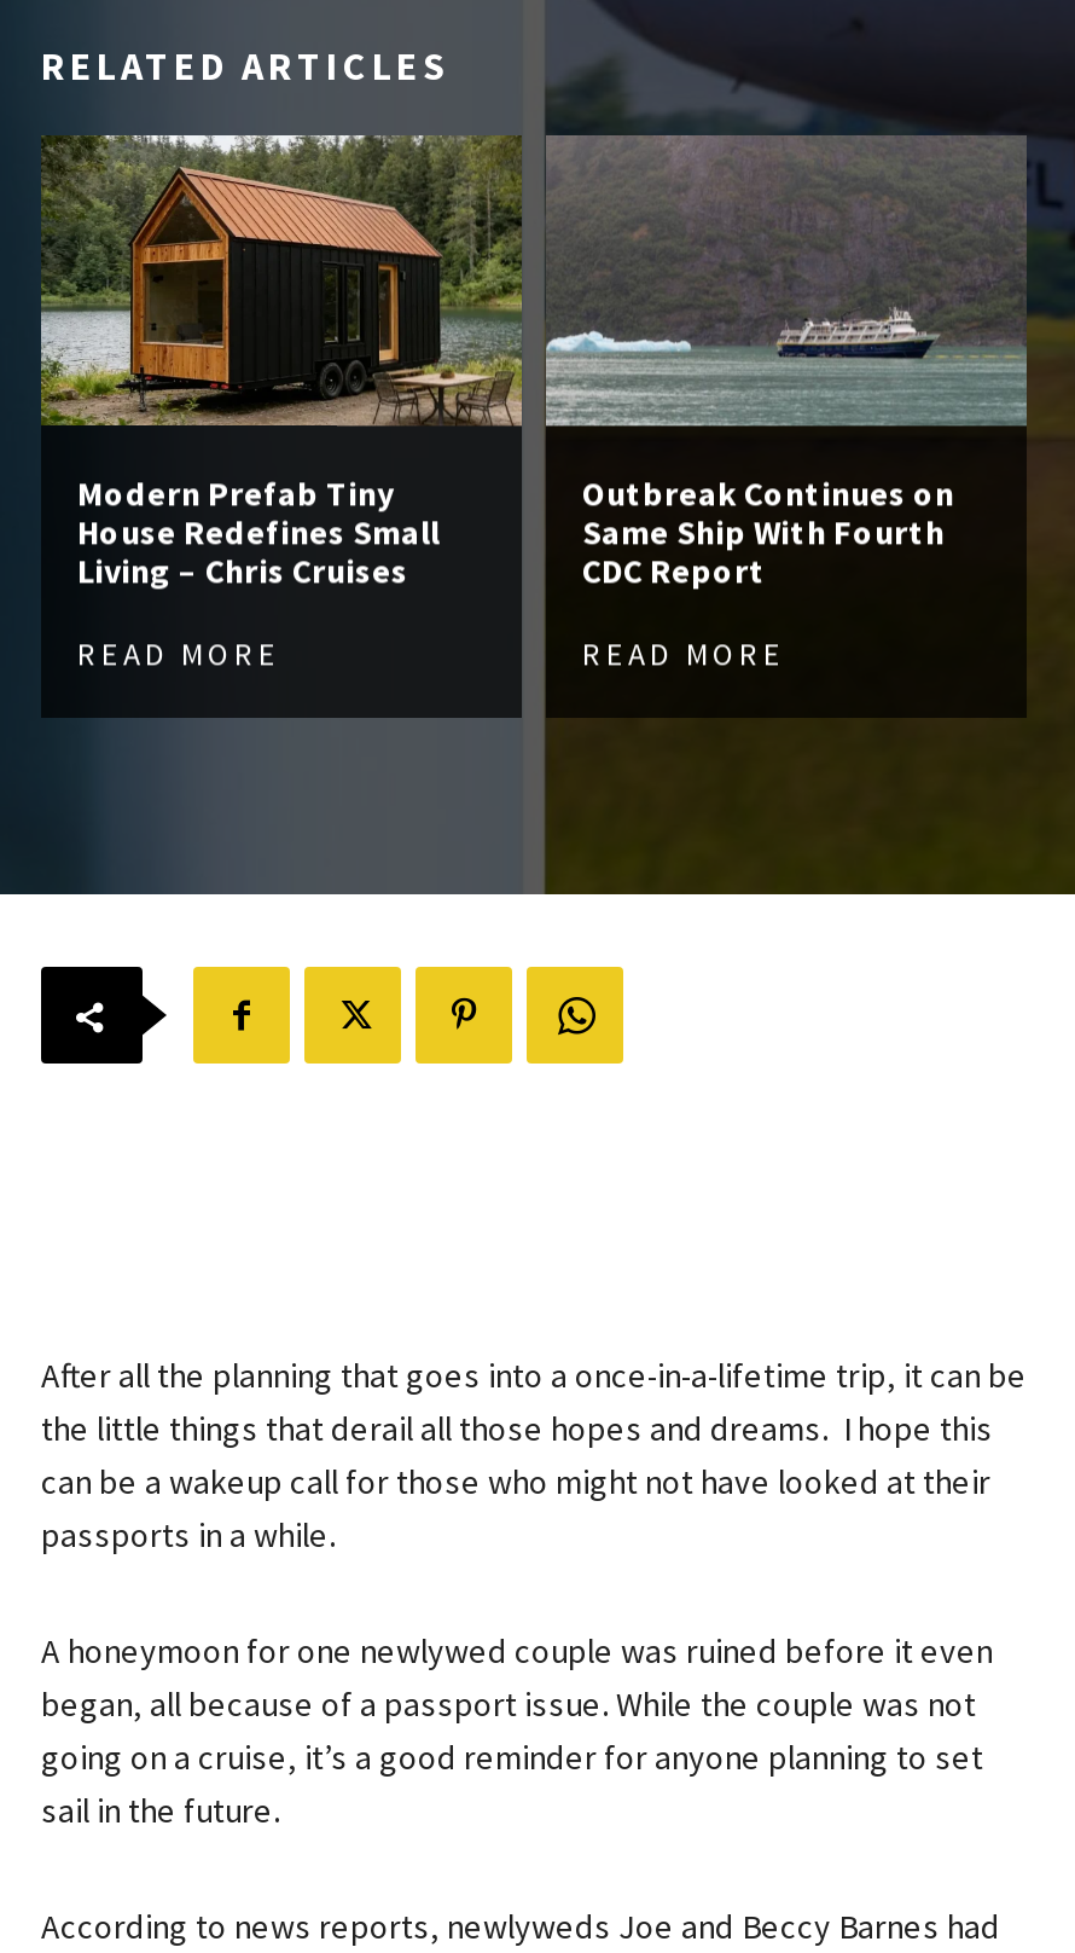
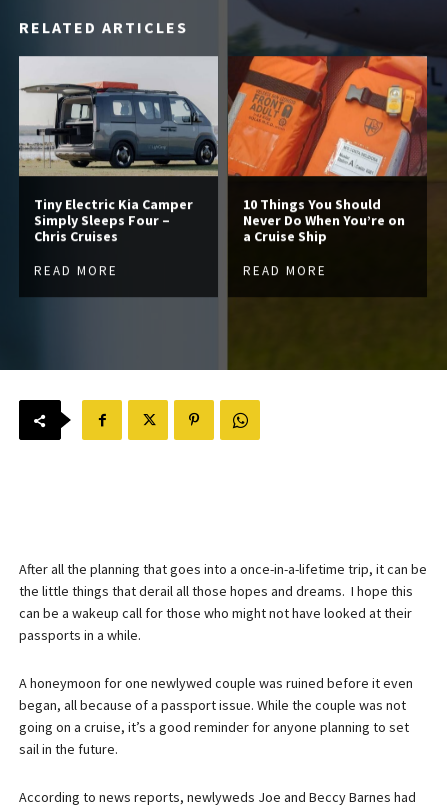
[41,135,522,592] [image] | Modern Prefab Tiny | House Redefines Small | Living – Chris Cruises -> [18,55,219,245] [image] | Tiny Electric Kia Camper | Simply Sleeps Four – | Chris Cruises
[546,135,1027,592] [image] | Outbreak Continues on | Same Ship With Fourth | CDC Report -> [227,56,427,245] [image] | 10 Things You Should | Never Do When You’re on | a Cruise Ship

